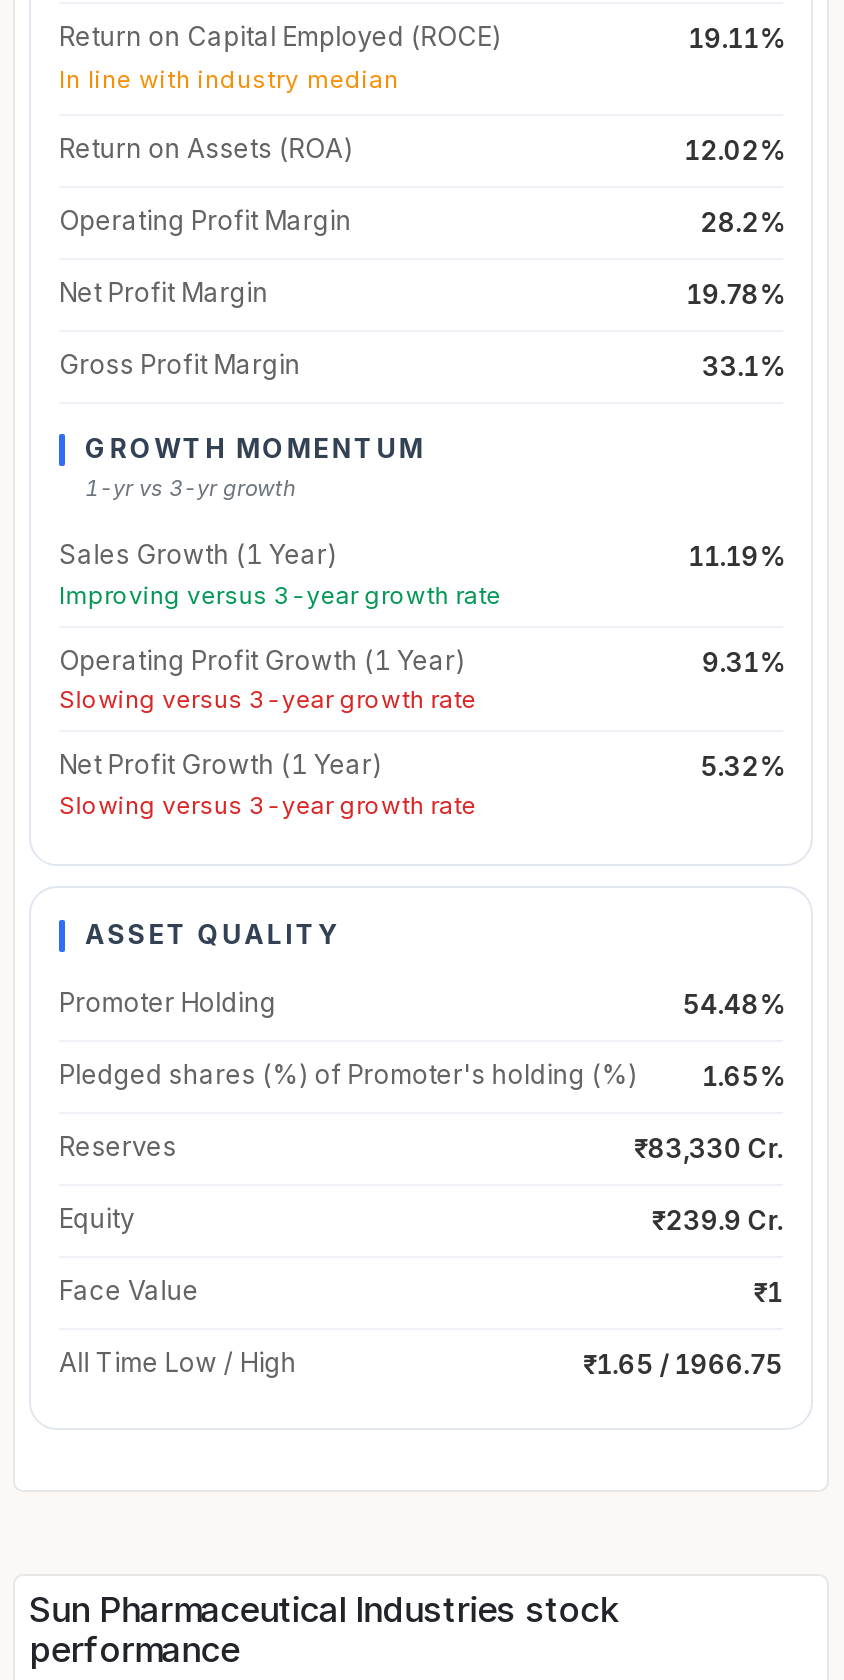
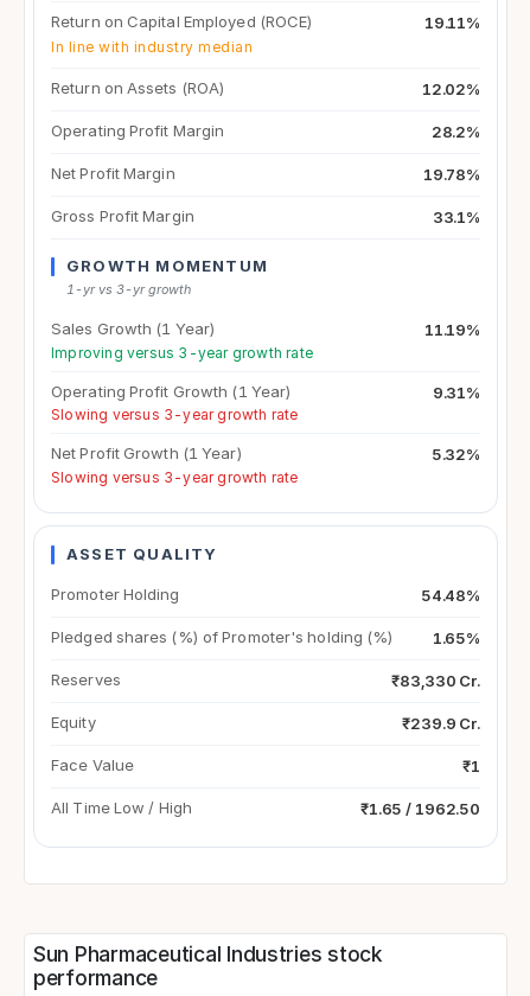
[583,1347,783,1379] ₹1.65 / 1966.75 -> [360,799,480,818] ₹1.65 / 1962.50

